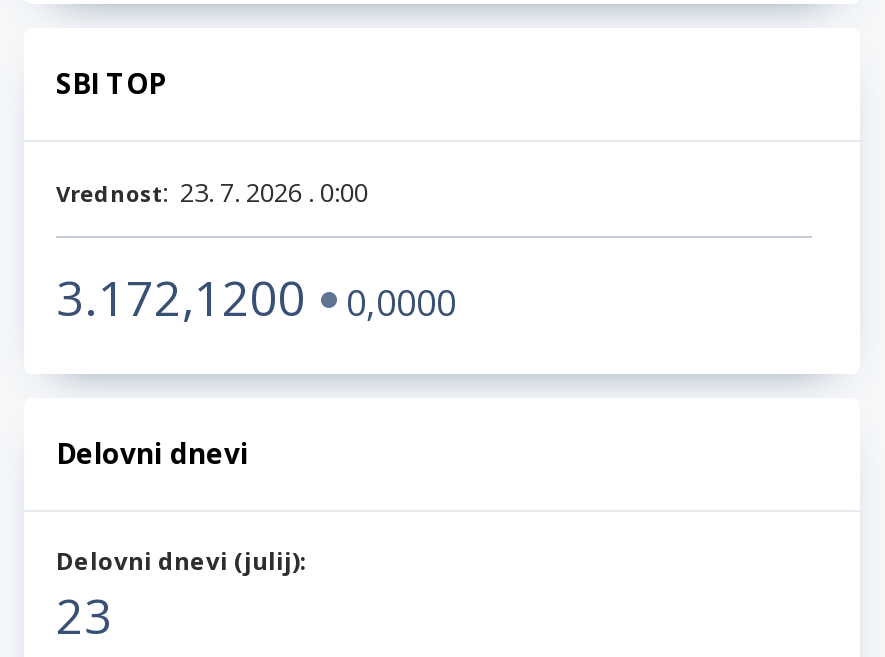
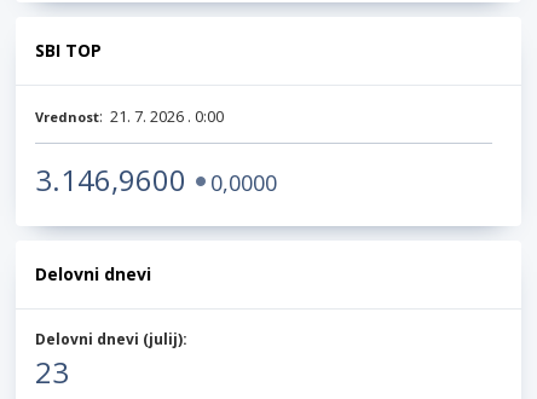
[56,174,368,210] Vrednost: 23. 7. 2026 . 0:00 -> [35,105,224,127] Vrednost: 21. 7. 2026 . 0:00
[56,264,456,330] 3.172,1200 0,0000 -> [35,160,277,199] 3.146,9600 0,0000

